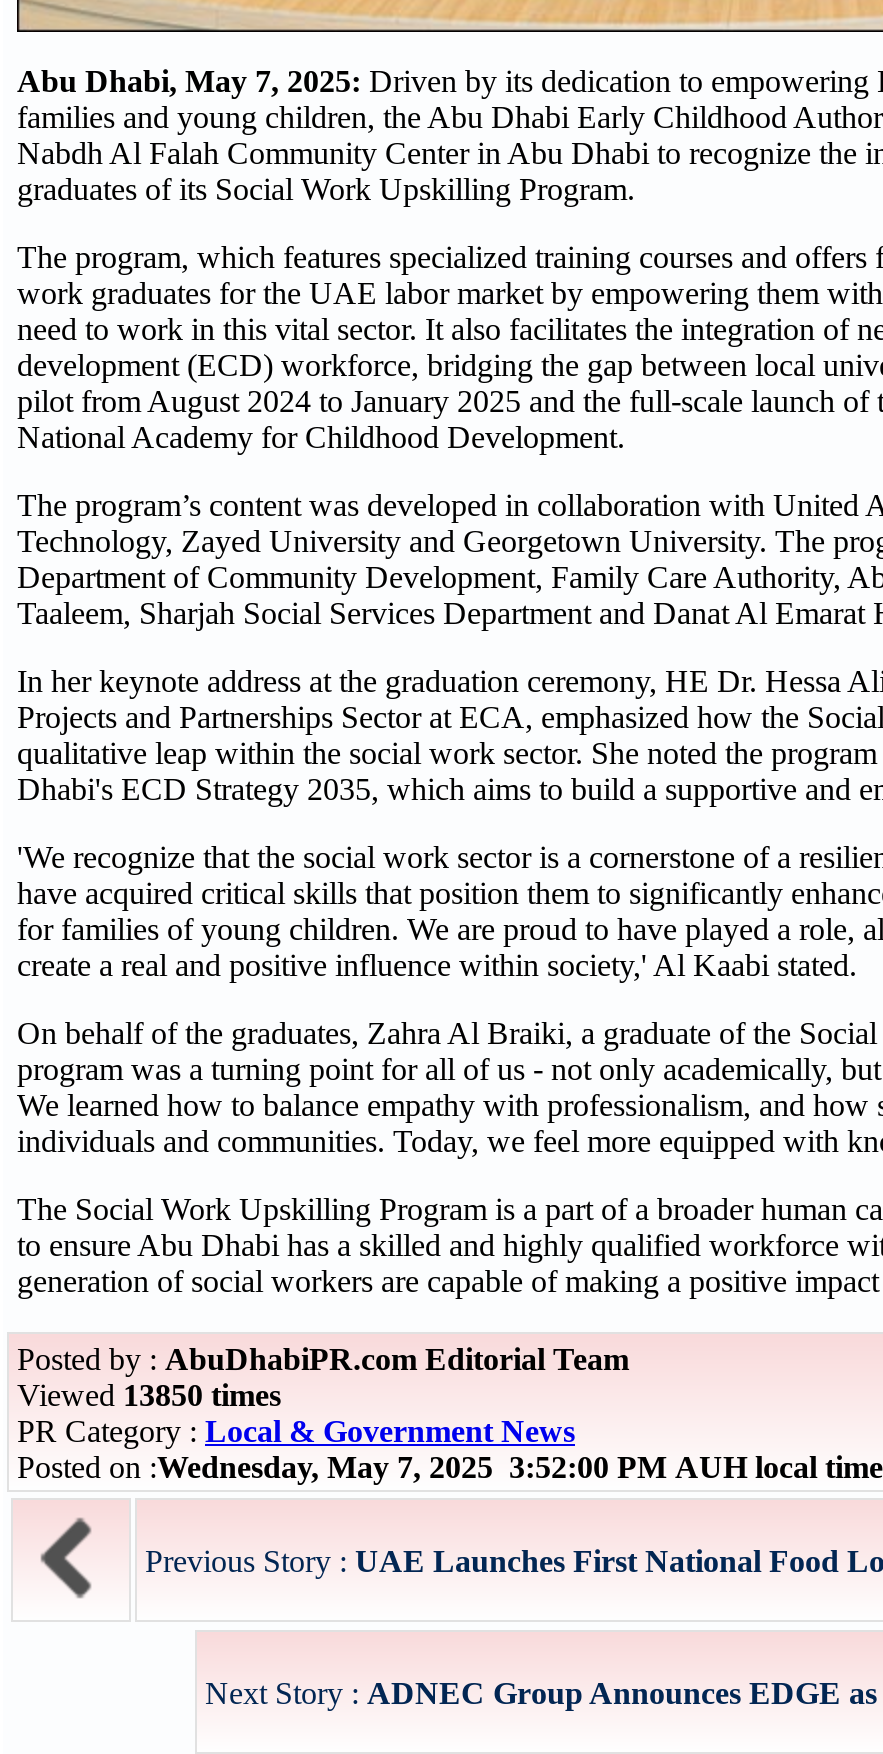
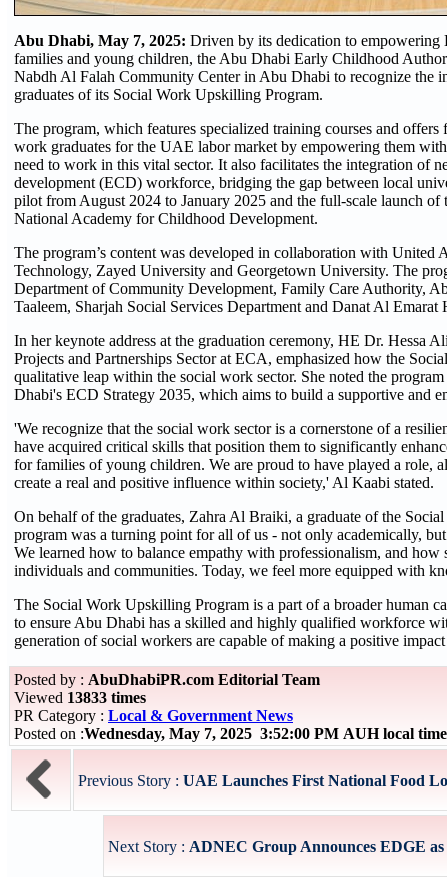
[17,1378,281,1412] Viewed 13850 times -> [14,689,146,706] Viewed 13833 times

